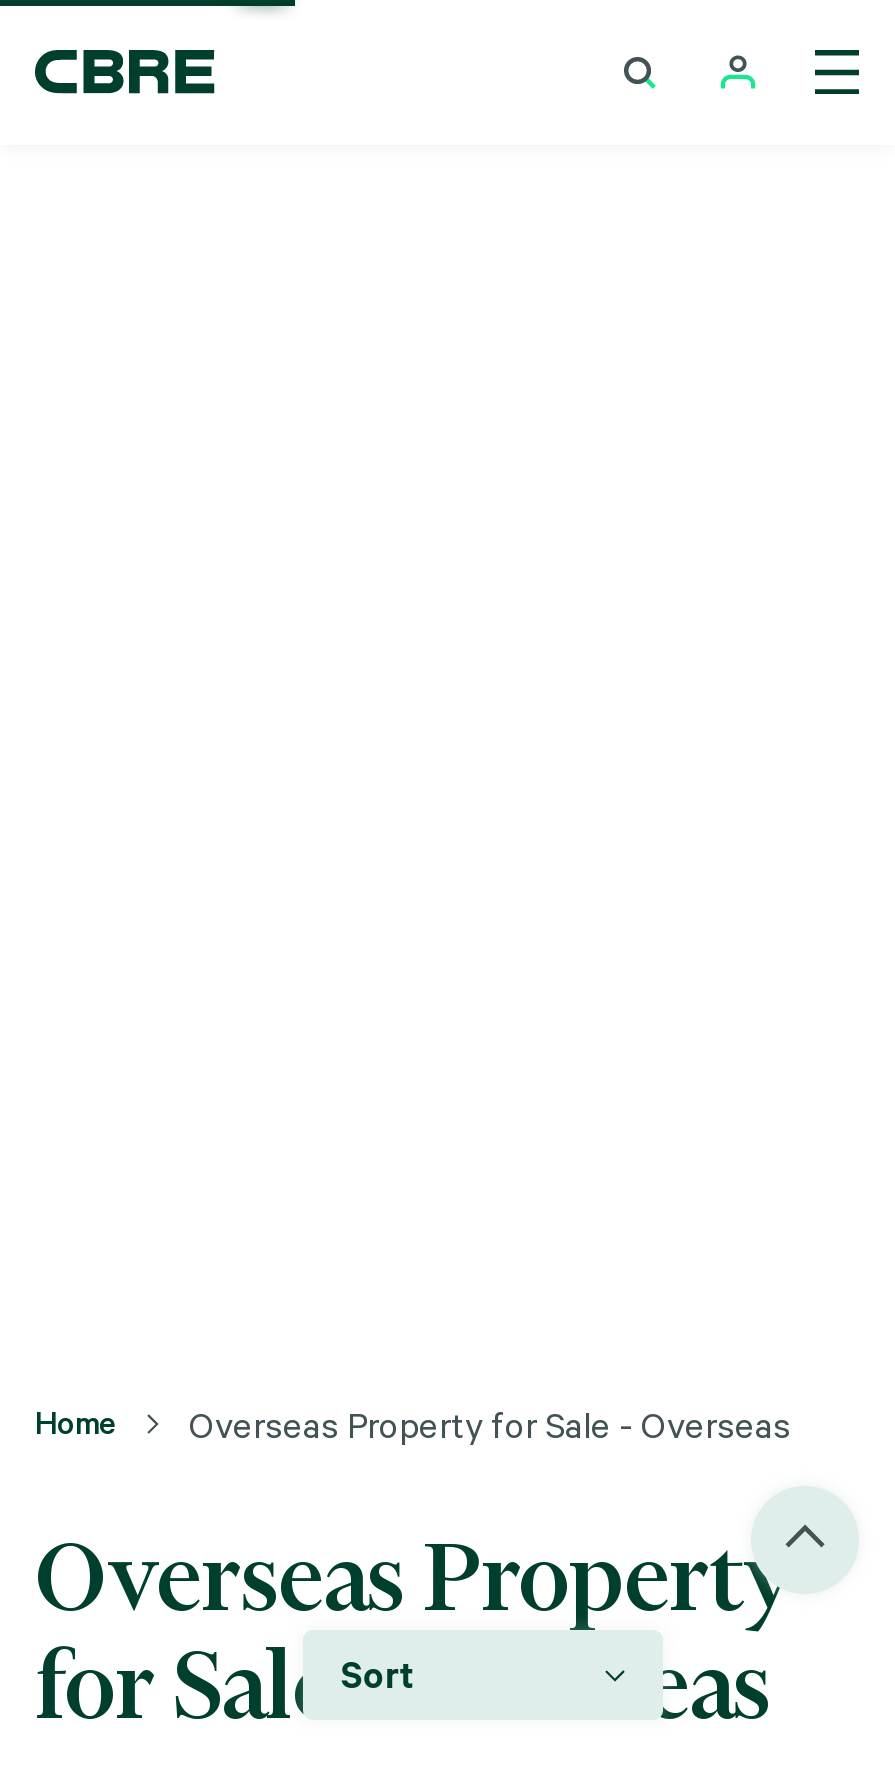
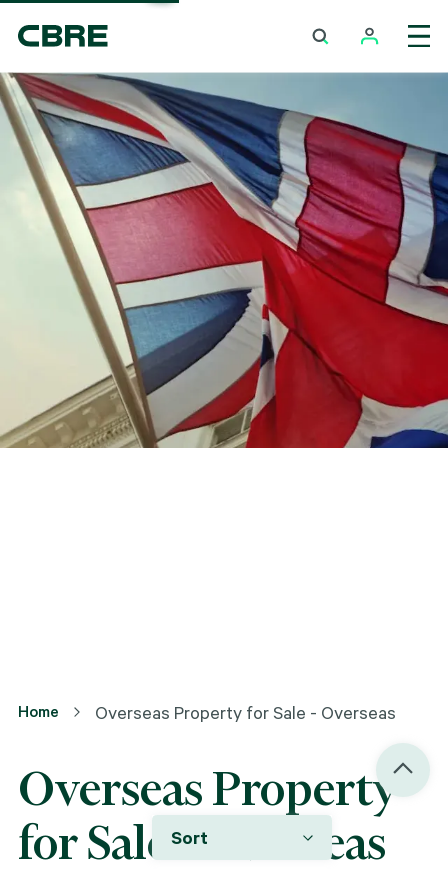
none -> [3,72,445,449] [image]

